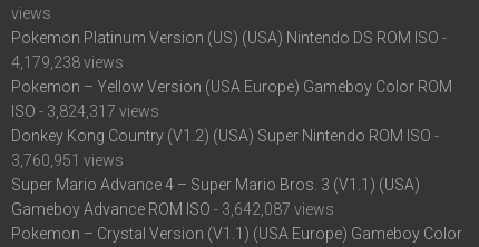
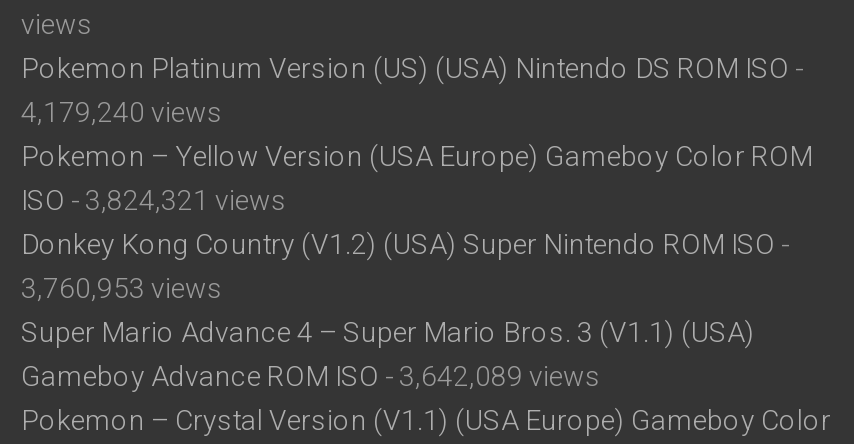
[11,54,124,71] 4,179,238 views -> [21,96,223,128] 4,179,240 views
[11,103,159,120] ISO - 3,824,317 views -> [21,184,287,216] ISO - 3,824,321 views
[11,152,124,169] 3,760,951 views -> [21,272,223,304] 3,760,953 views
[11,200,334,218] Gameboy Advance ROM ISO - 3,642,087 views -> [21,360,601,392] Gameboy Advance ROM ISO - 3,642,089 views

